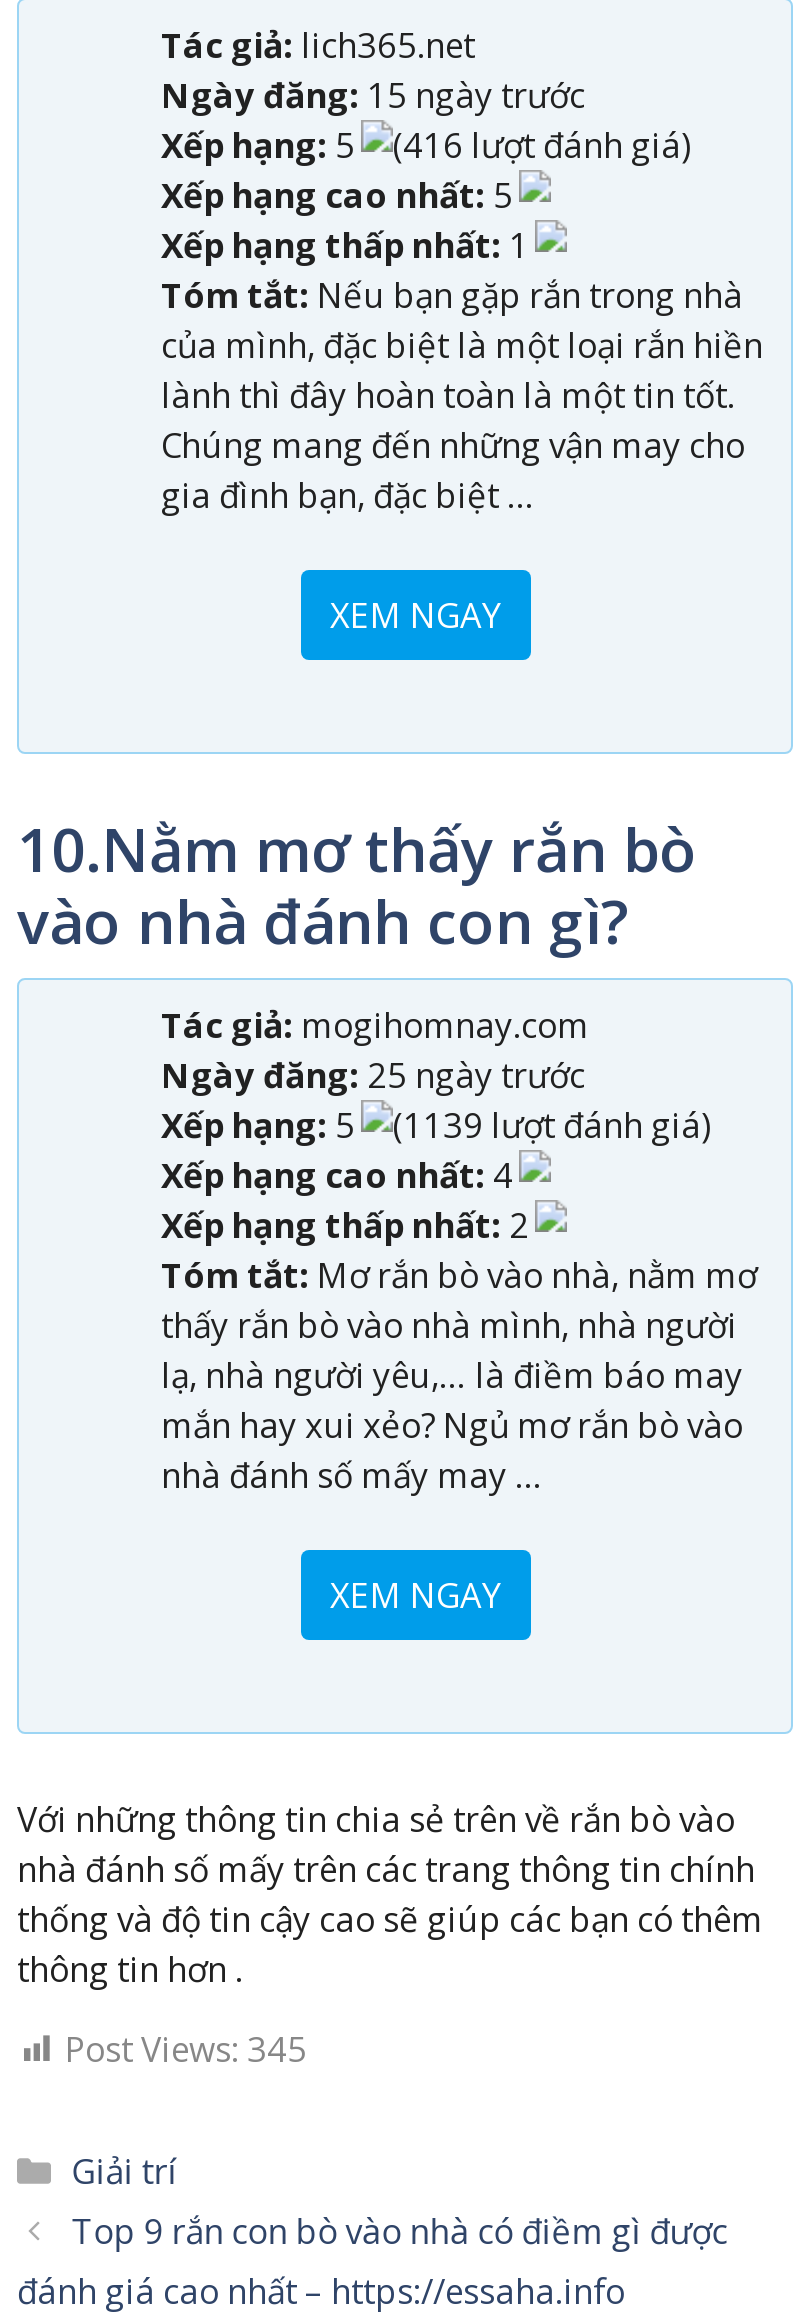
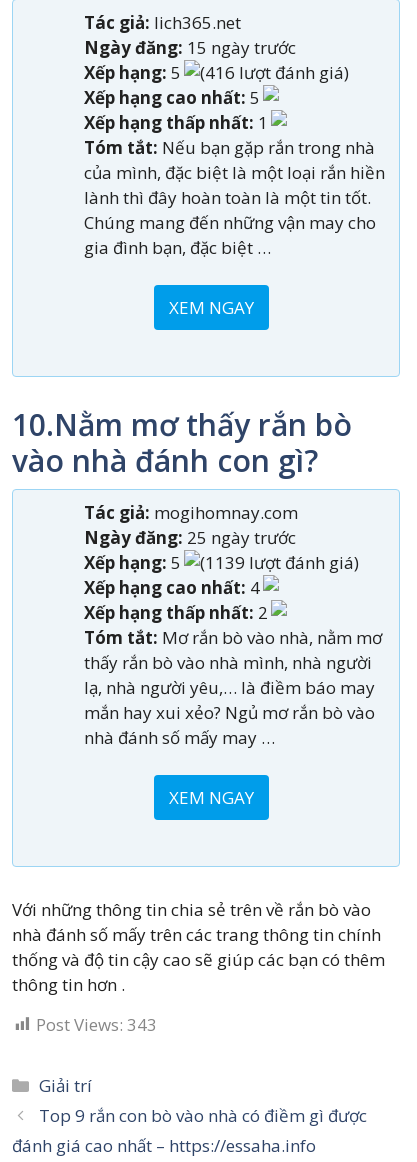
[65,2025,307,2071] Post Views: 345 -> [36,1012,157,1035] Post Views: 343

